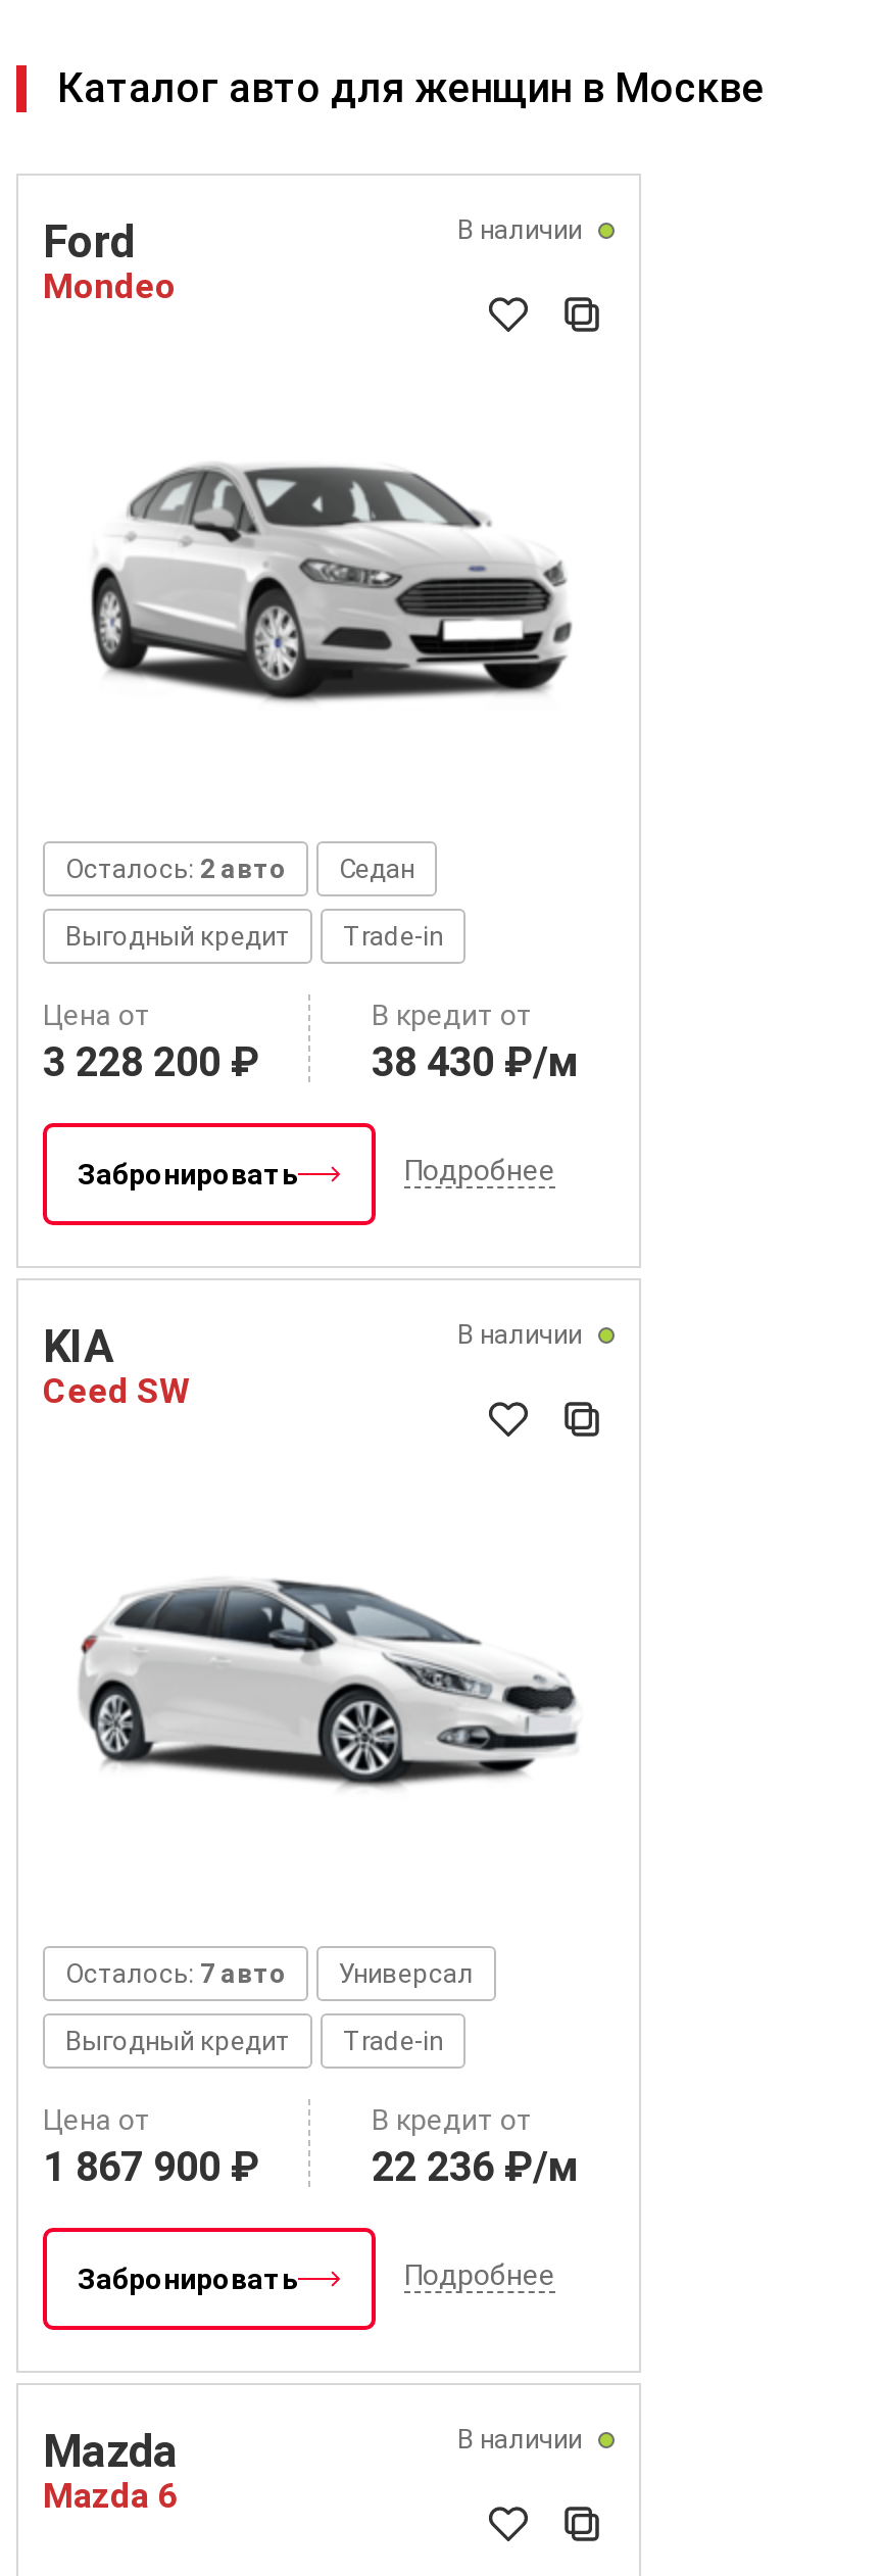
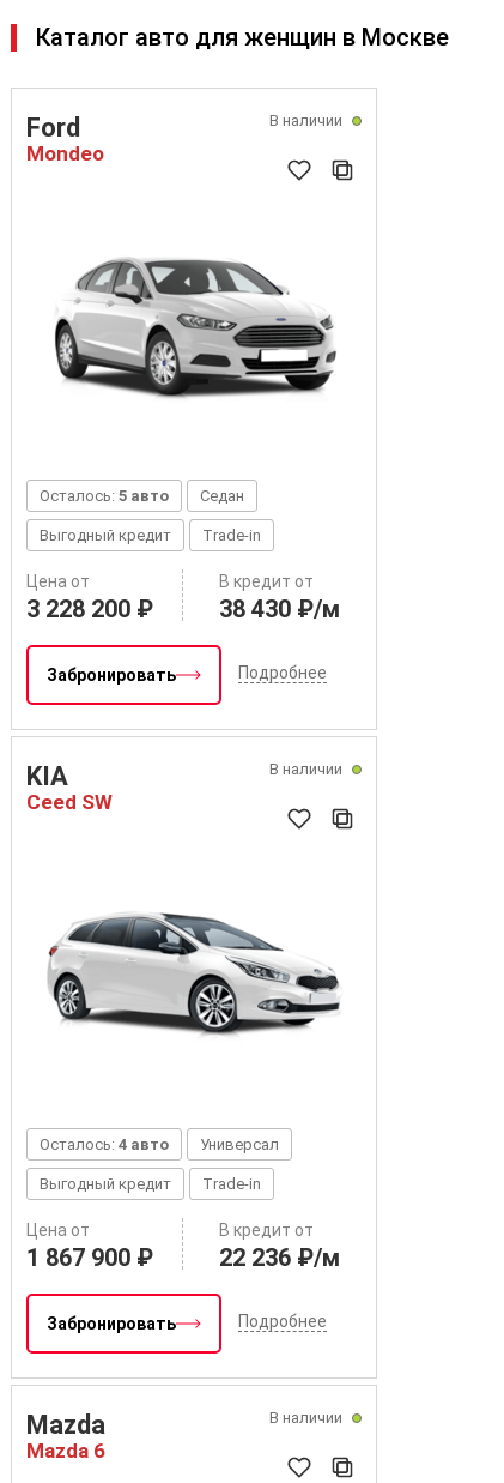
[65,854,286,884] Осталось: 2 авто -> [40,487,169,505] Осталось: 5 авто
[65,1958,286,1989] Осталось: 7 авто -> [40,1135,169,1153] Осталось: 4 авто

